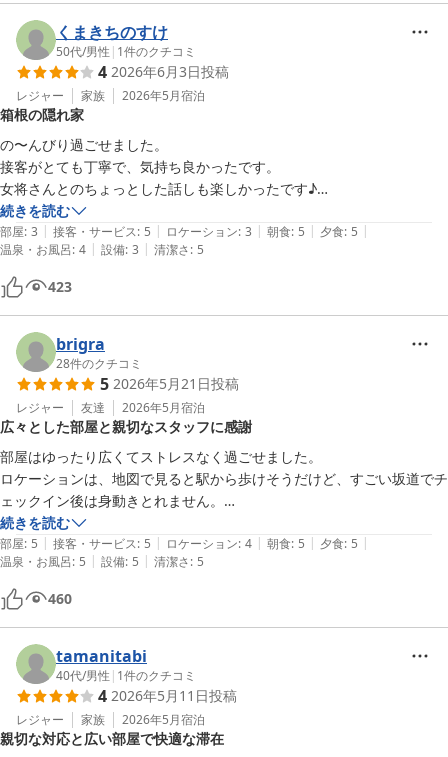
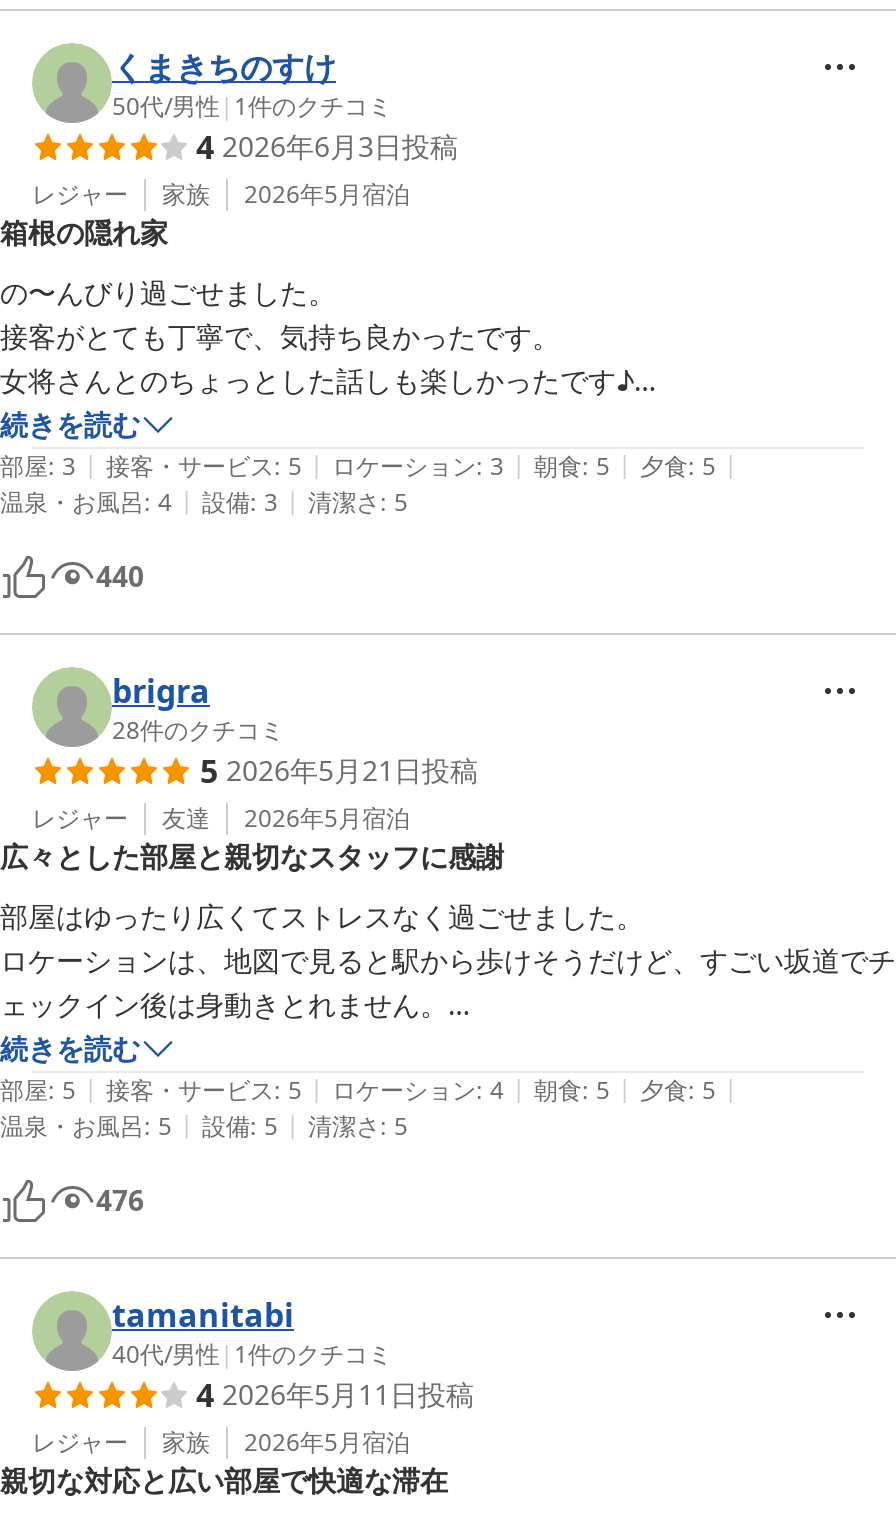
[48,277,72,296] 423 -> [96,557,144,595] 440
[48,589,72,608] 460 -> [96,1181,144,1219] 476

